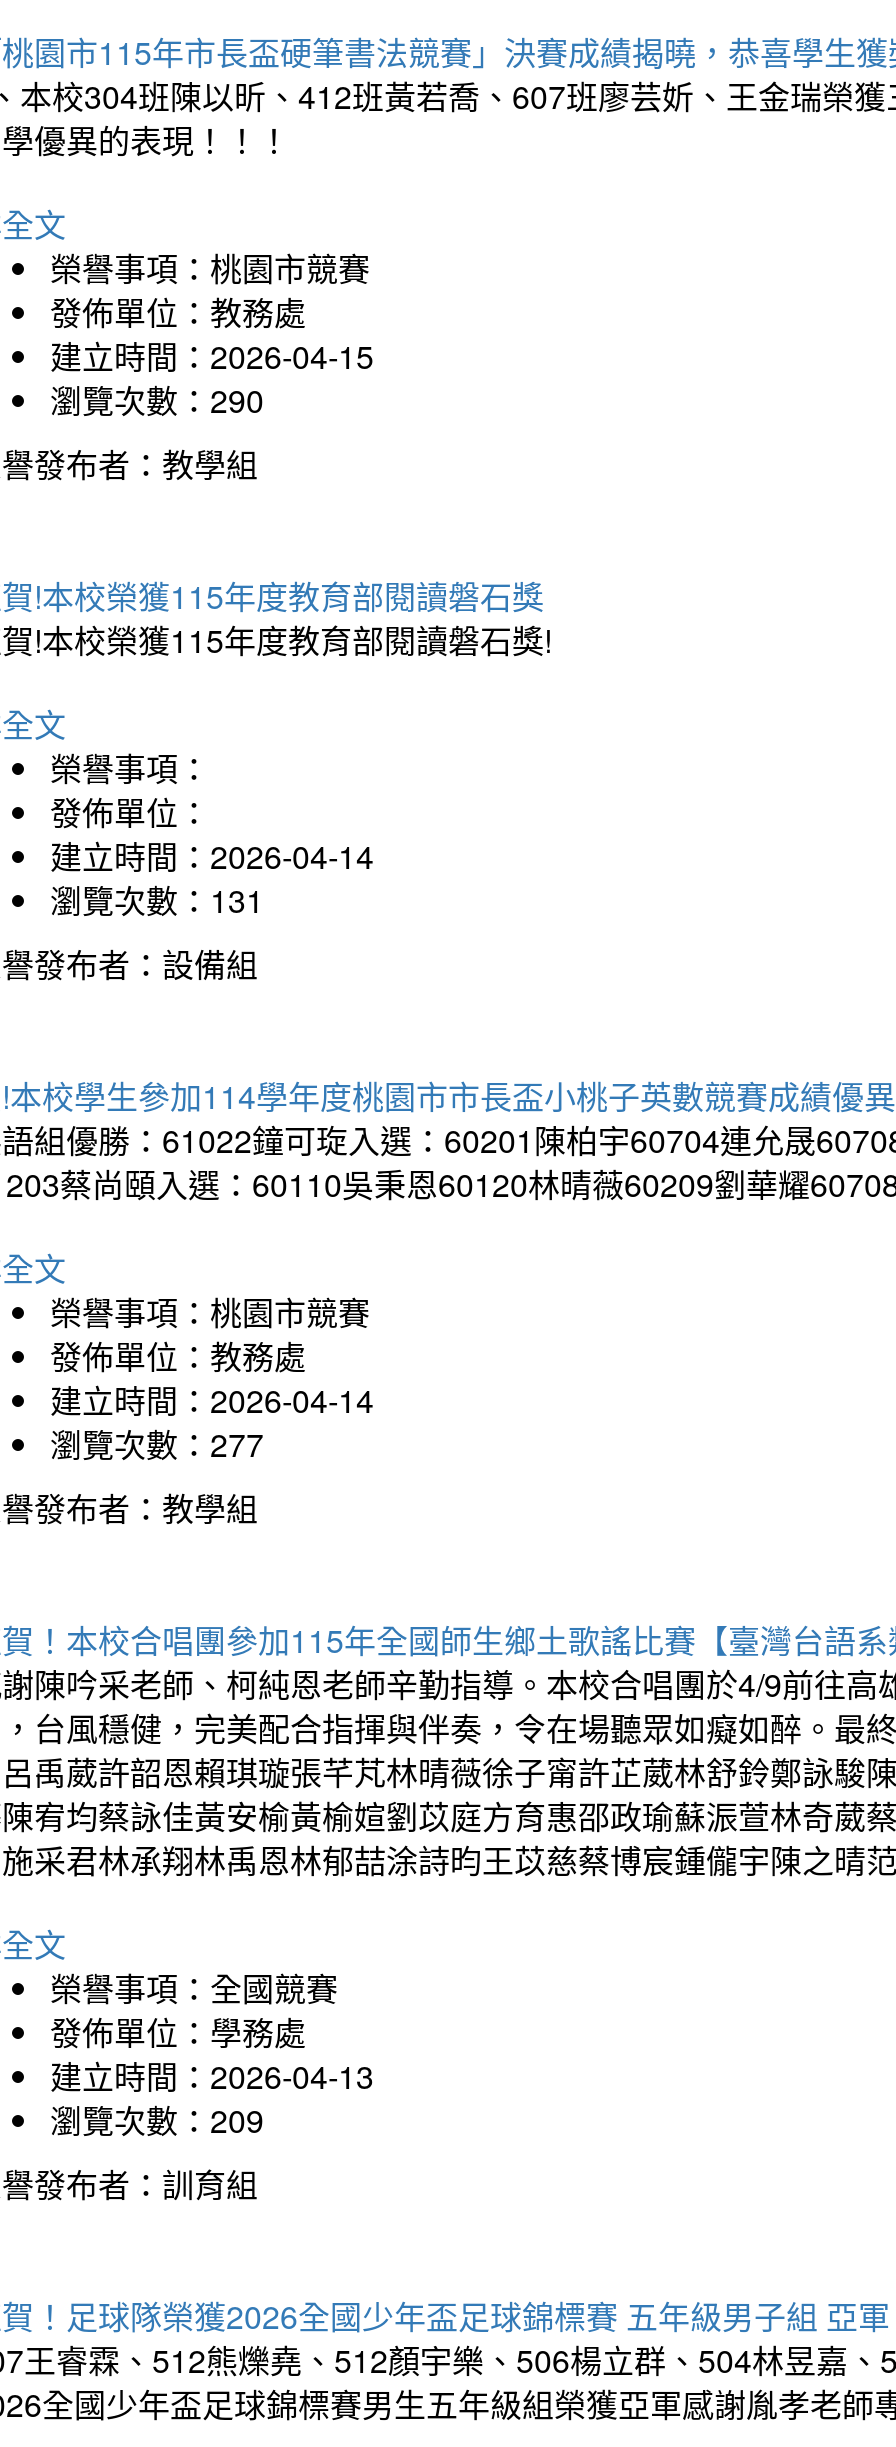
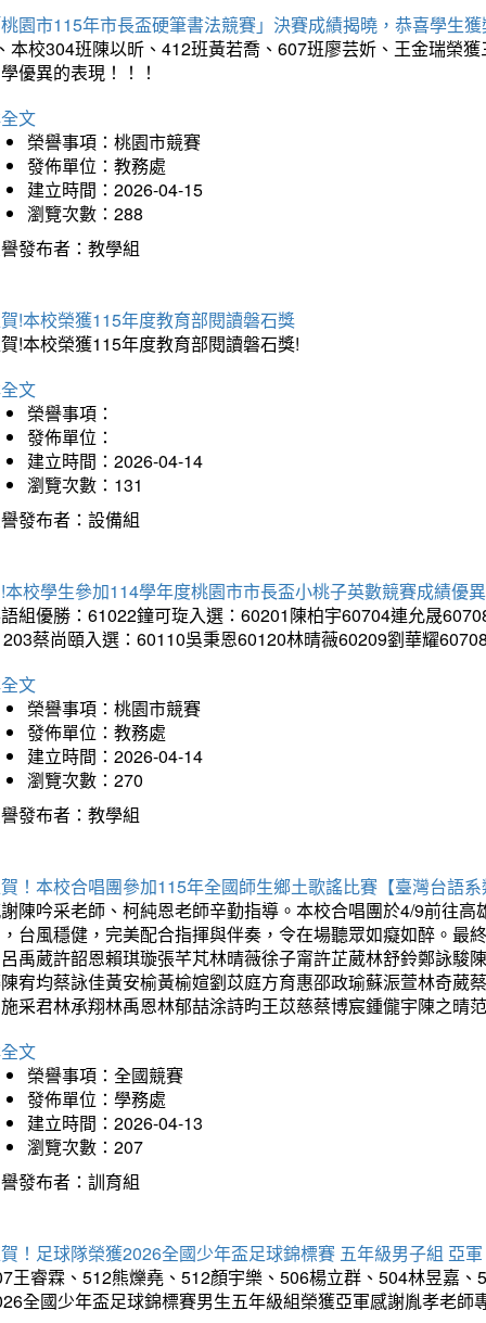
[50,377,264,423] 瀏覽次數：290 -> [27,201,143,226] 瀏覽次數：288
[50,1421,264,1467] 瀏覽次數：277 -> [27,767,143,792] 瀏覽次數：270
[50,2097,264,2143] 瀏覽次數：209 -> [27,1134,143,1159] 瀏覽次數：207

